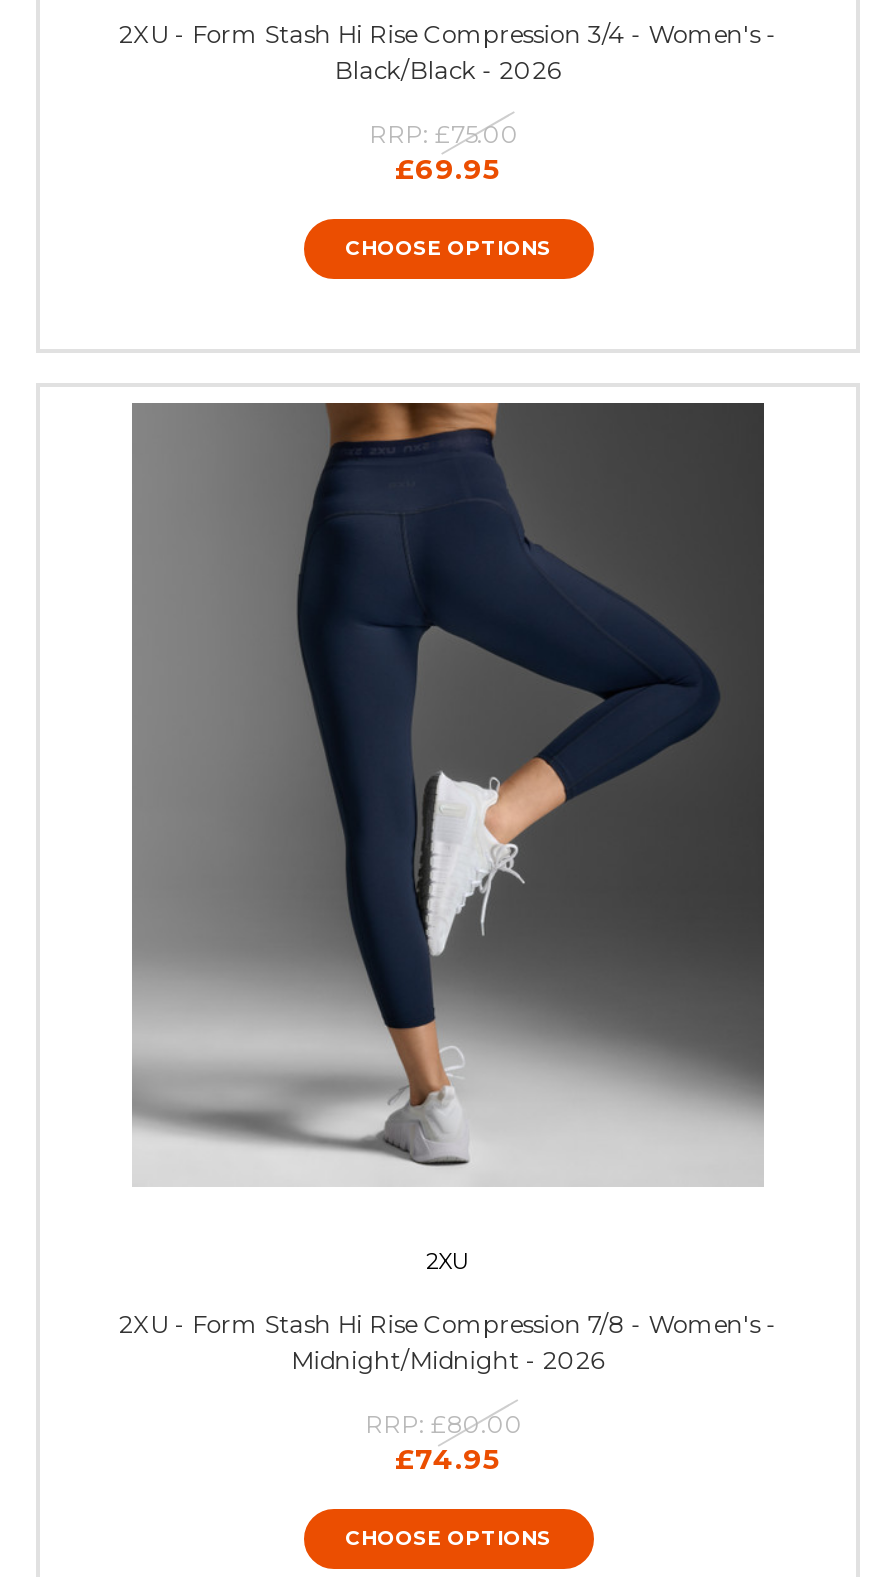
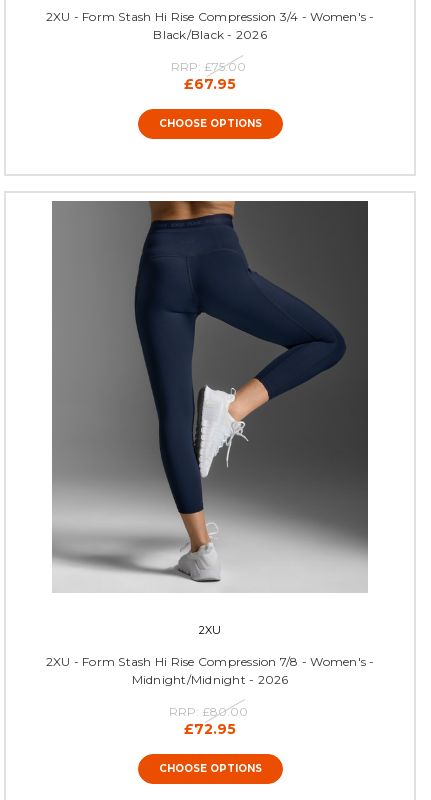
[395,150,501,186] £69.95 -> [184,74,236,92] £67.95
[395,1440,501,1476] £74.95 -> [184,719,236,737] £72.95

